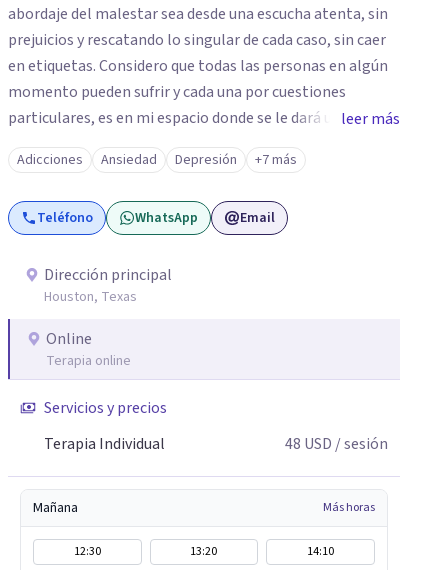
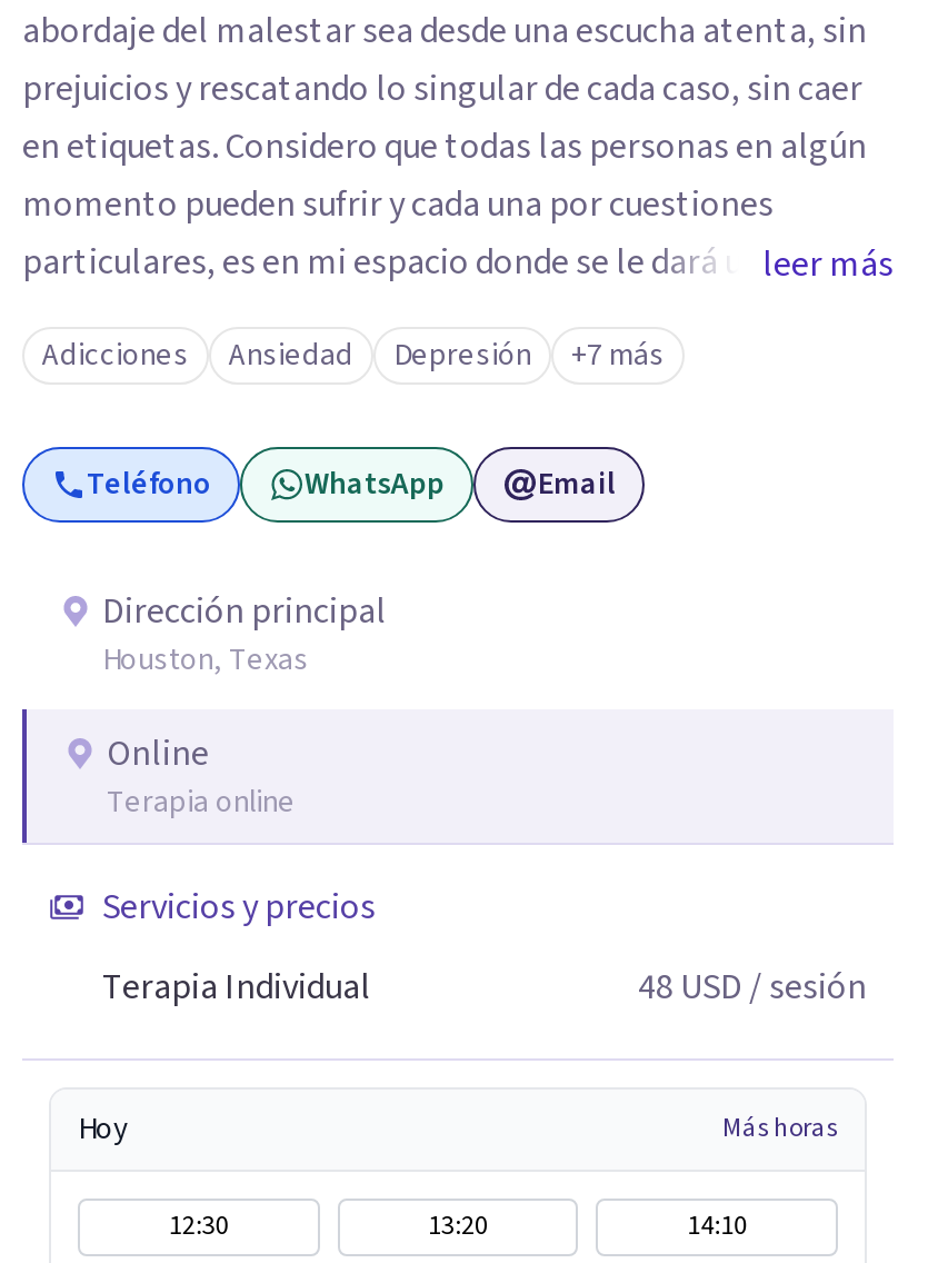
[33,498,78,518] Mañana -> [78,1107,129,1152] Hoy

